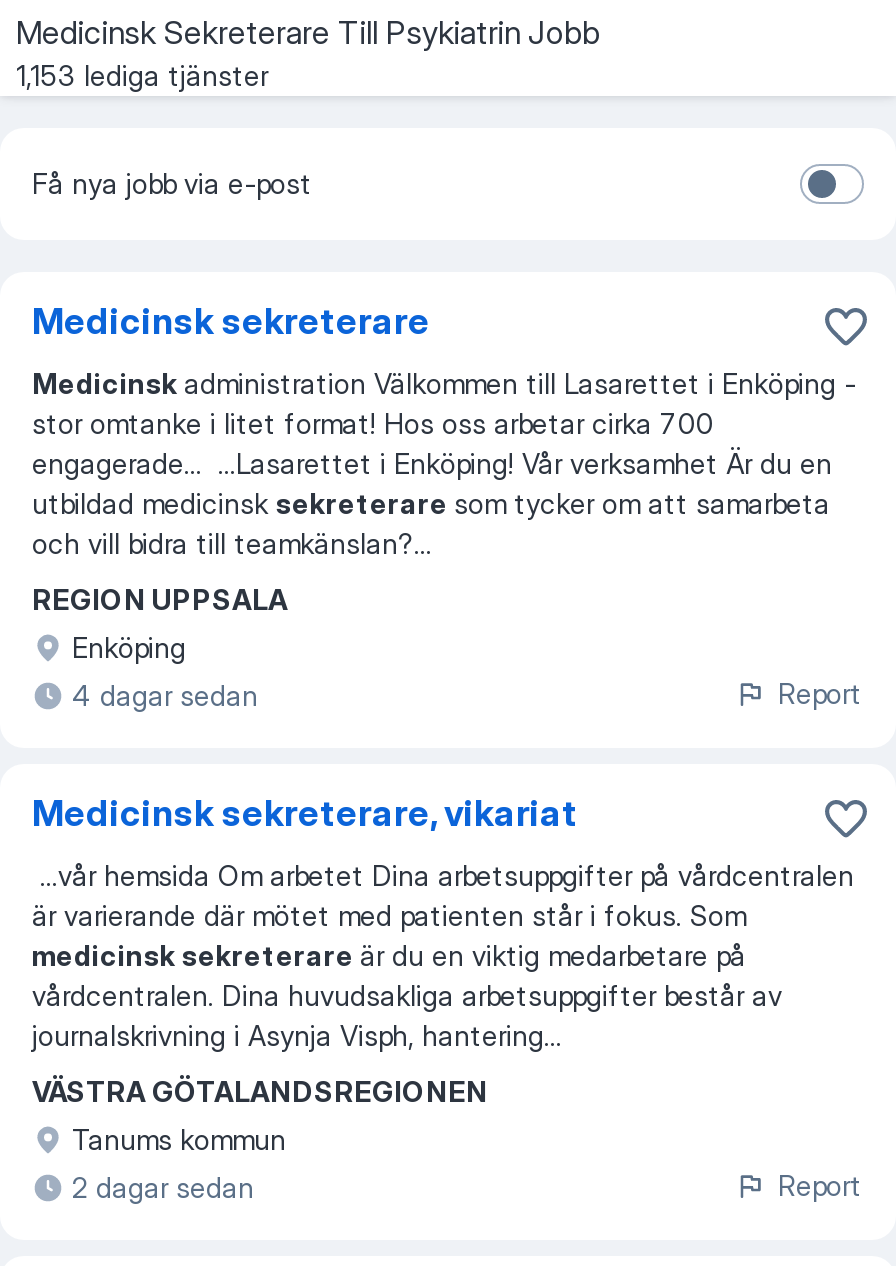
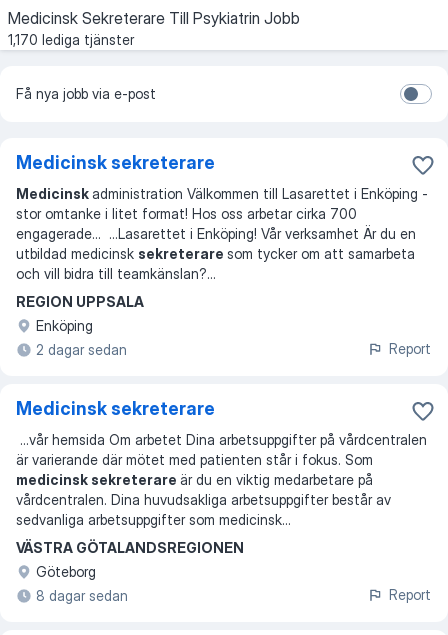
[16,58,268,92] 1,153 lediga tjänster -> [8,31,134,48] 1,170 lediga tjänster
[72,678,258,712] 4 dagar sedan -> [36,341,127,358] 2 dagar sedan
[32,792,578,834] Medicinsk sekreterare, vikariat -> [16,398,215,419] Medicinsk sekreterare
[32,1018,570,1052] journalskrivning i Asynja Visph, hantering... -> [16,511,295,528] sedvanliga arbetsuppgifter som medicinsk...
[72,1122,286,1204] Tanums kommun | 2 dagar sedan -> [36,563,128,604] Göteborg | 8 dagar sedan

